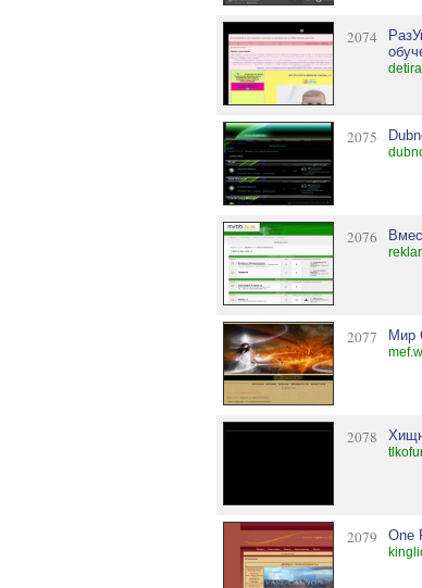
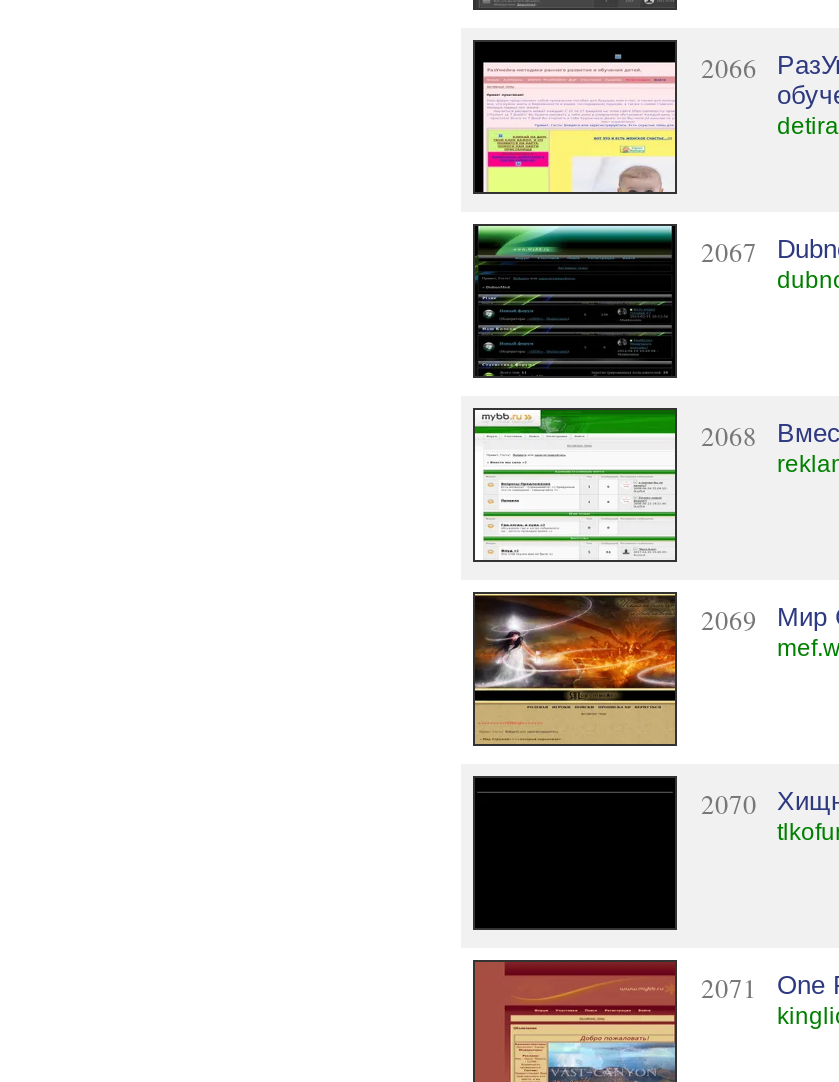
[347,27,377,47] 2074 -> [701,50,757,86] 2066
[347,127,377,147] 2075 -> [701,234,757,270] 2067
[347,227,377,247] 2076 -> [701,418,757,454] 2068
[347,327,377,347] 2077 -> [701,602,757,638] 2069
[347,427,377,447] 2078 -> [701,786,757,822] 2070
[347,527,377,547] 2079 -> [701,970,757,1006] 2071

